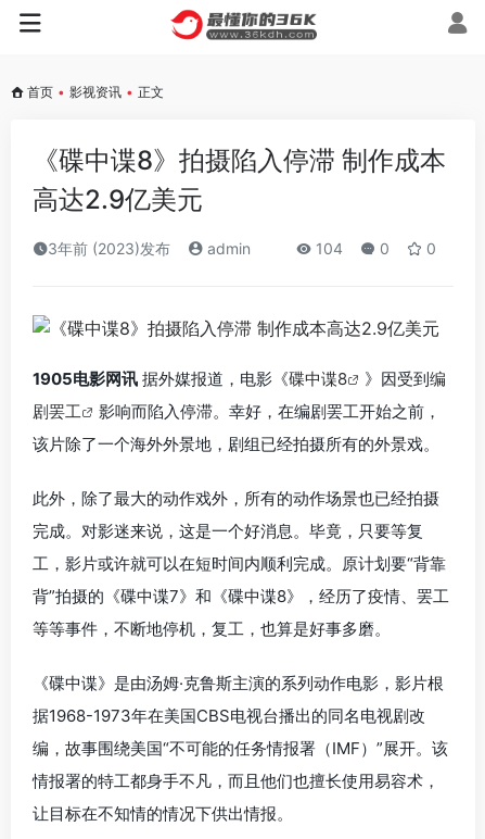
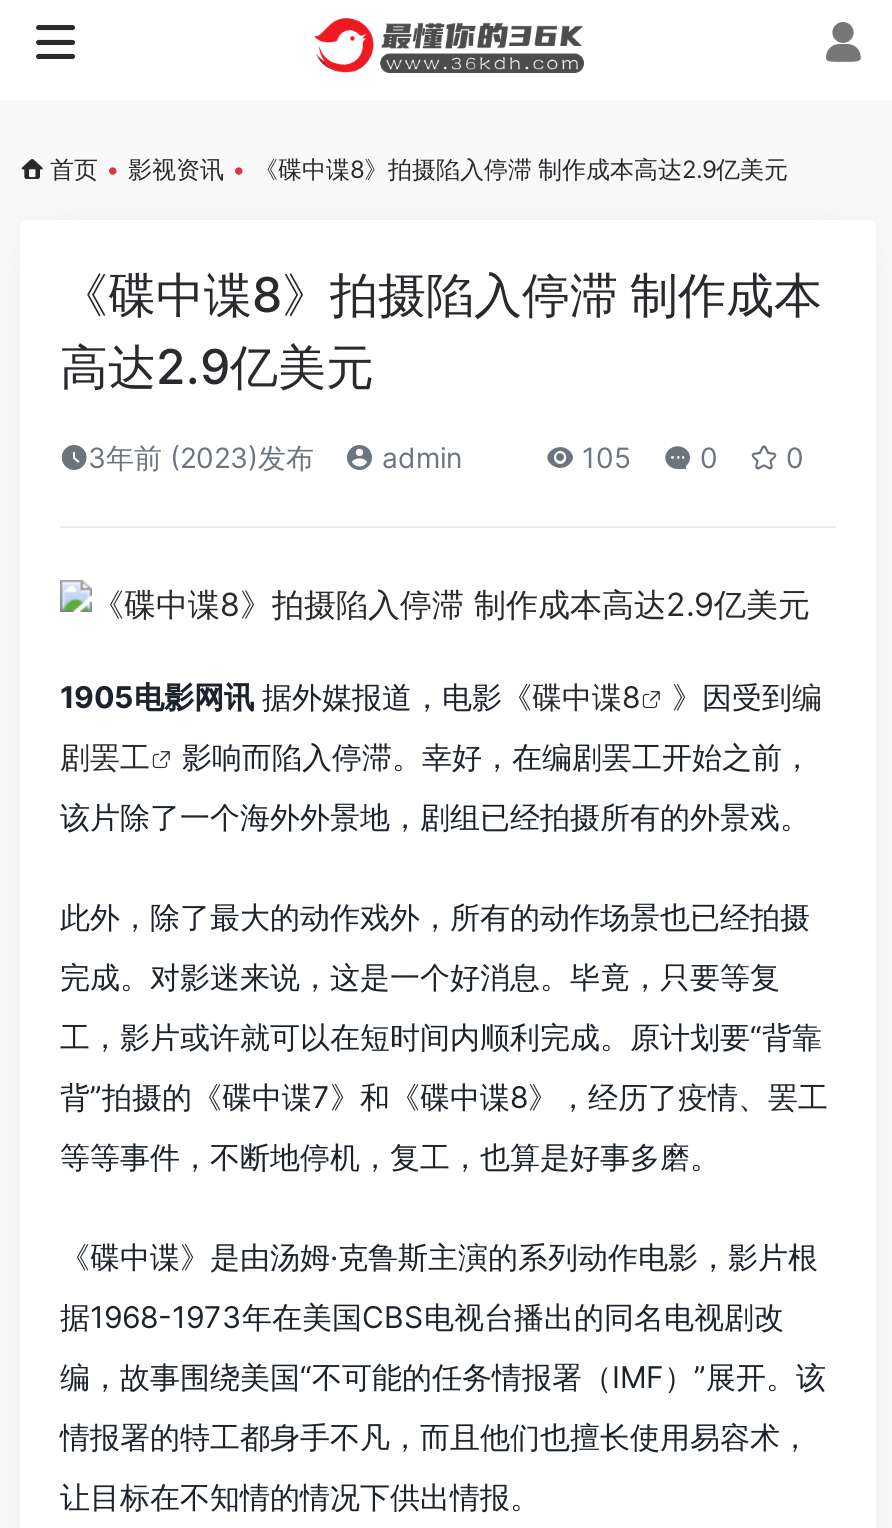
[27,84,164,100] 首页 • 影视资讯 • 正文 -> [50,154,788,184] 首页 • 影视资讯 • 《碟中谍8》拍摄陷入停滞 制作成本高达2.9亿美元
[311,239,436,258] 104 0 0 -> [574,440,804,474] 105 0 0

